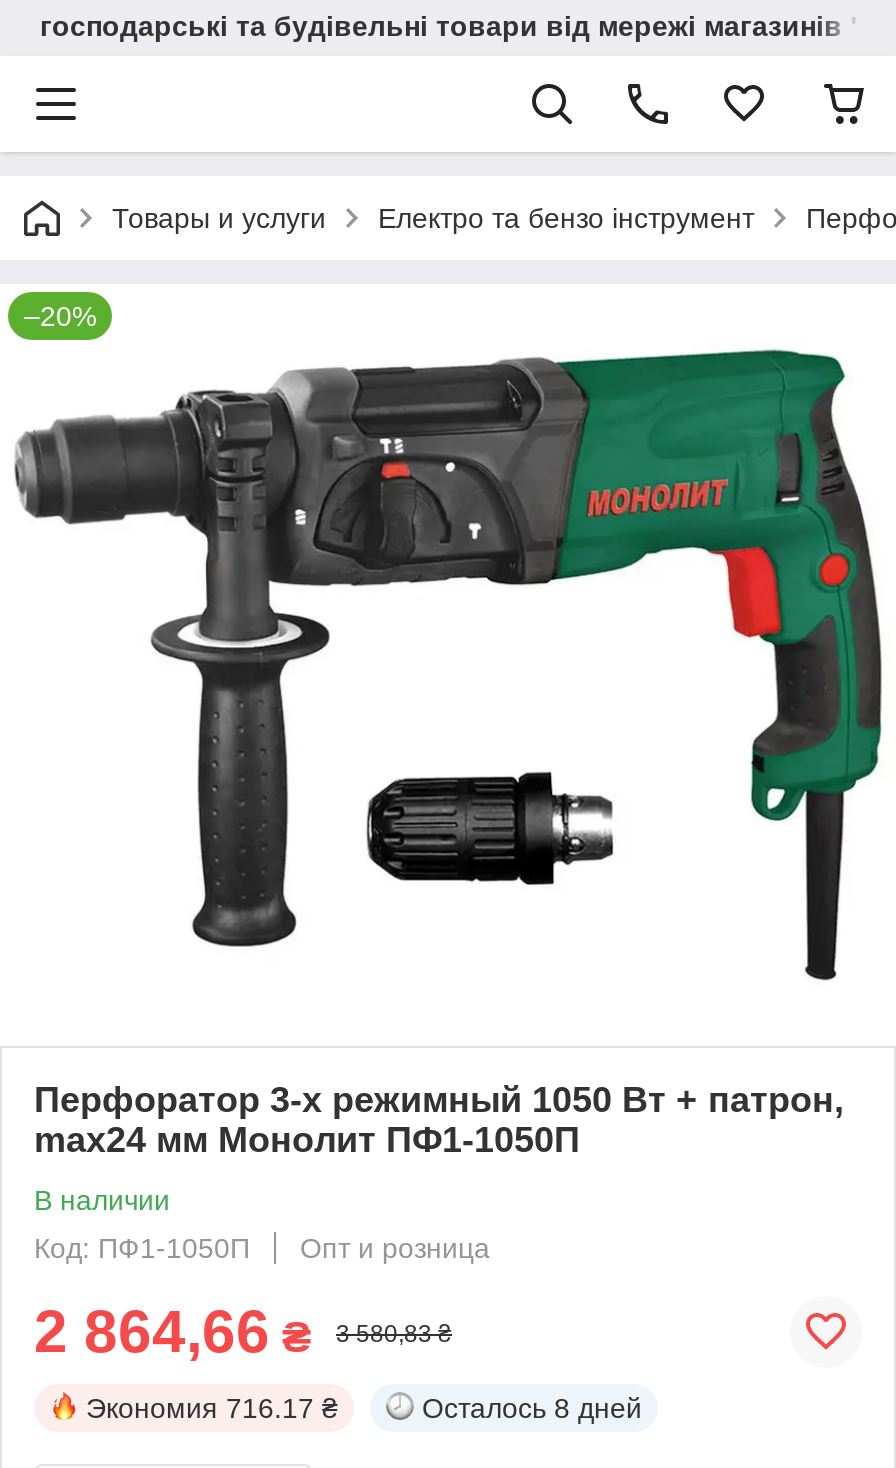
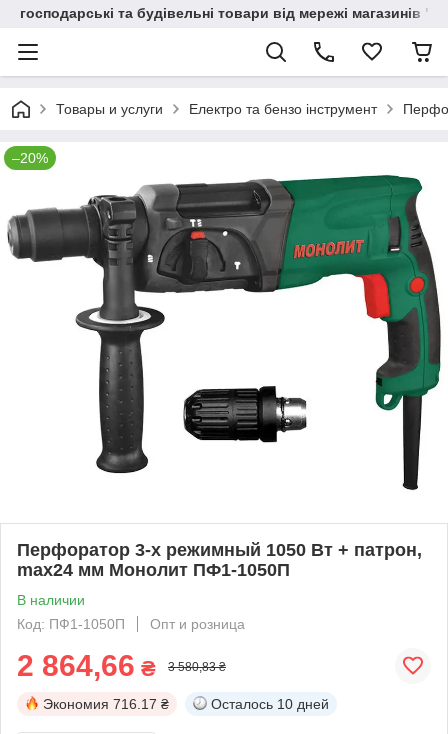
[422,1392,642,1424] Осталось 8 дней -> [211,696,329,712] Осталось 10 дней

